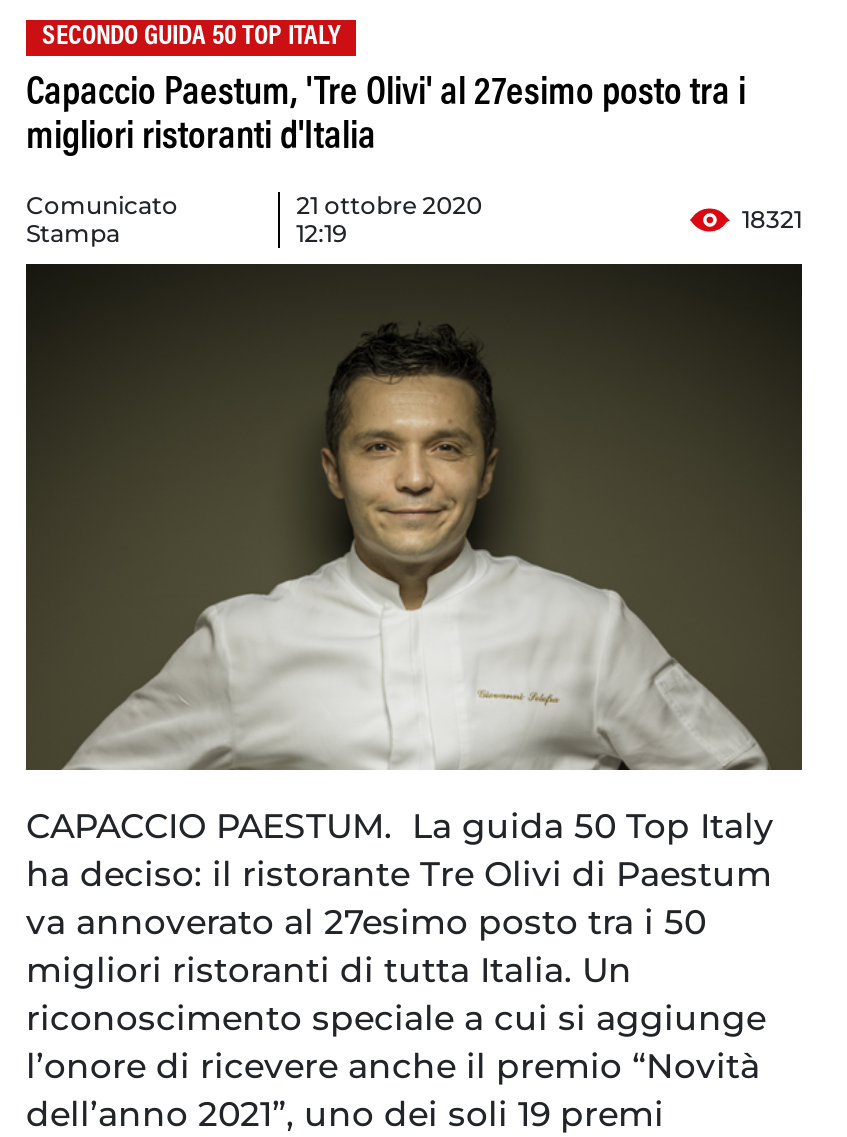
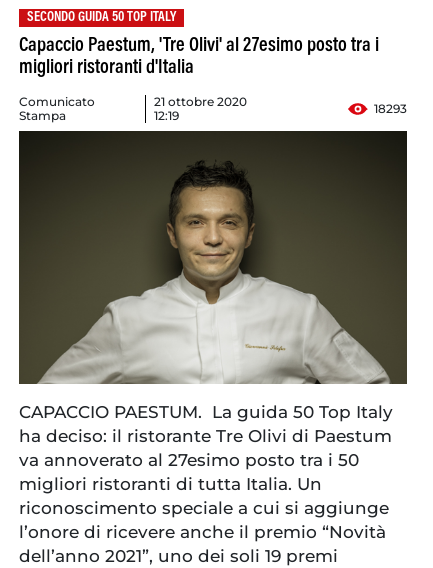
[730,204,802,234] 18321 -> [368,101,407,116] 18293

